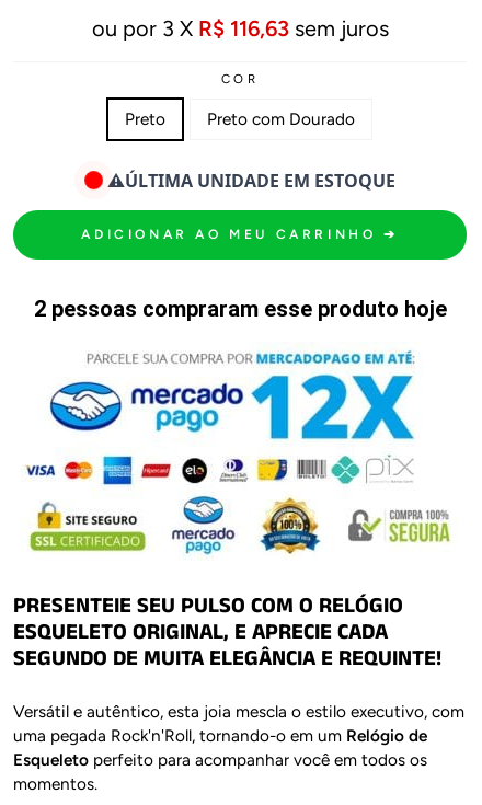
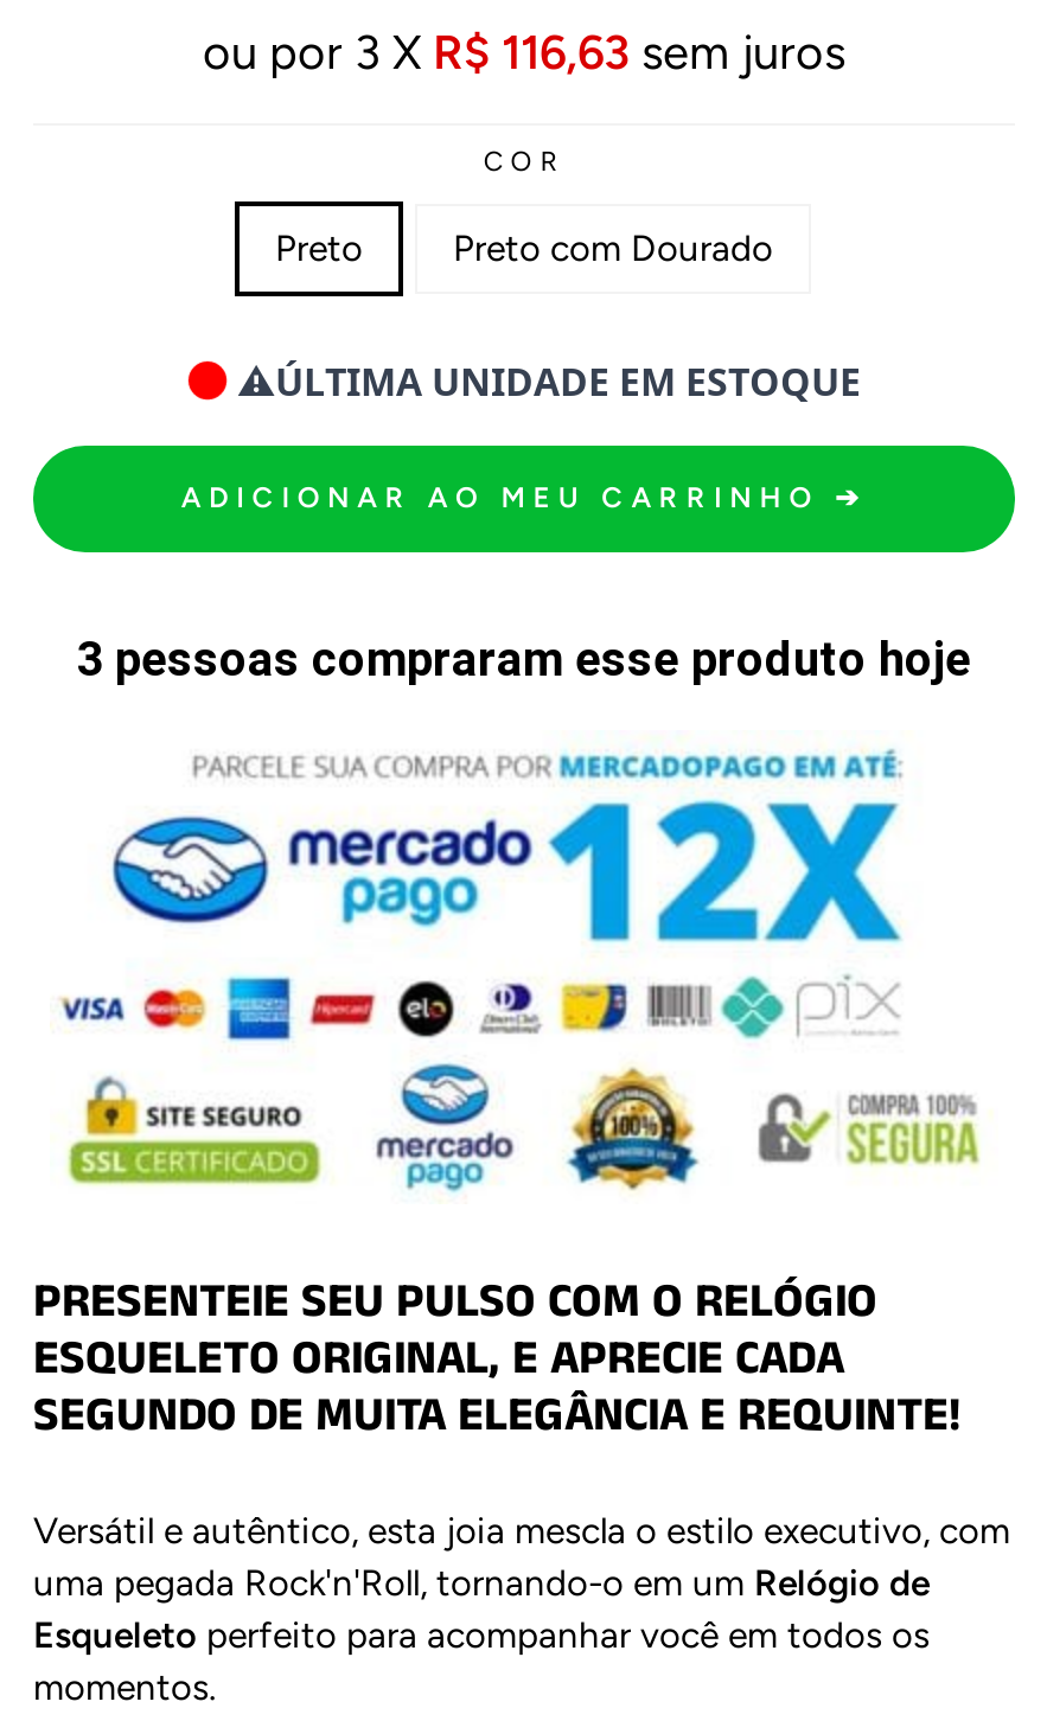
[33,296,446,322] 2 pessoas compraram esse produto hoje -> [77,632,971,688] 3 pessoas compraram esse produto hoje

